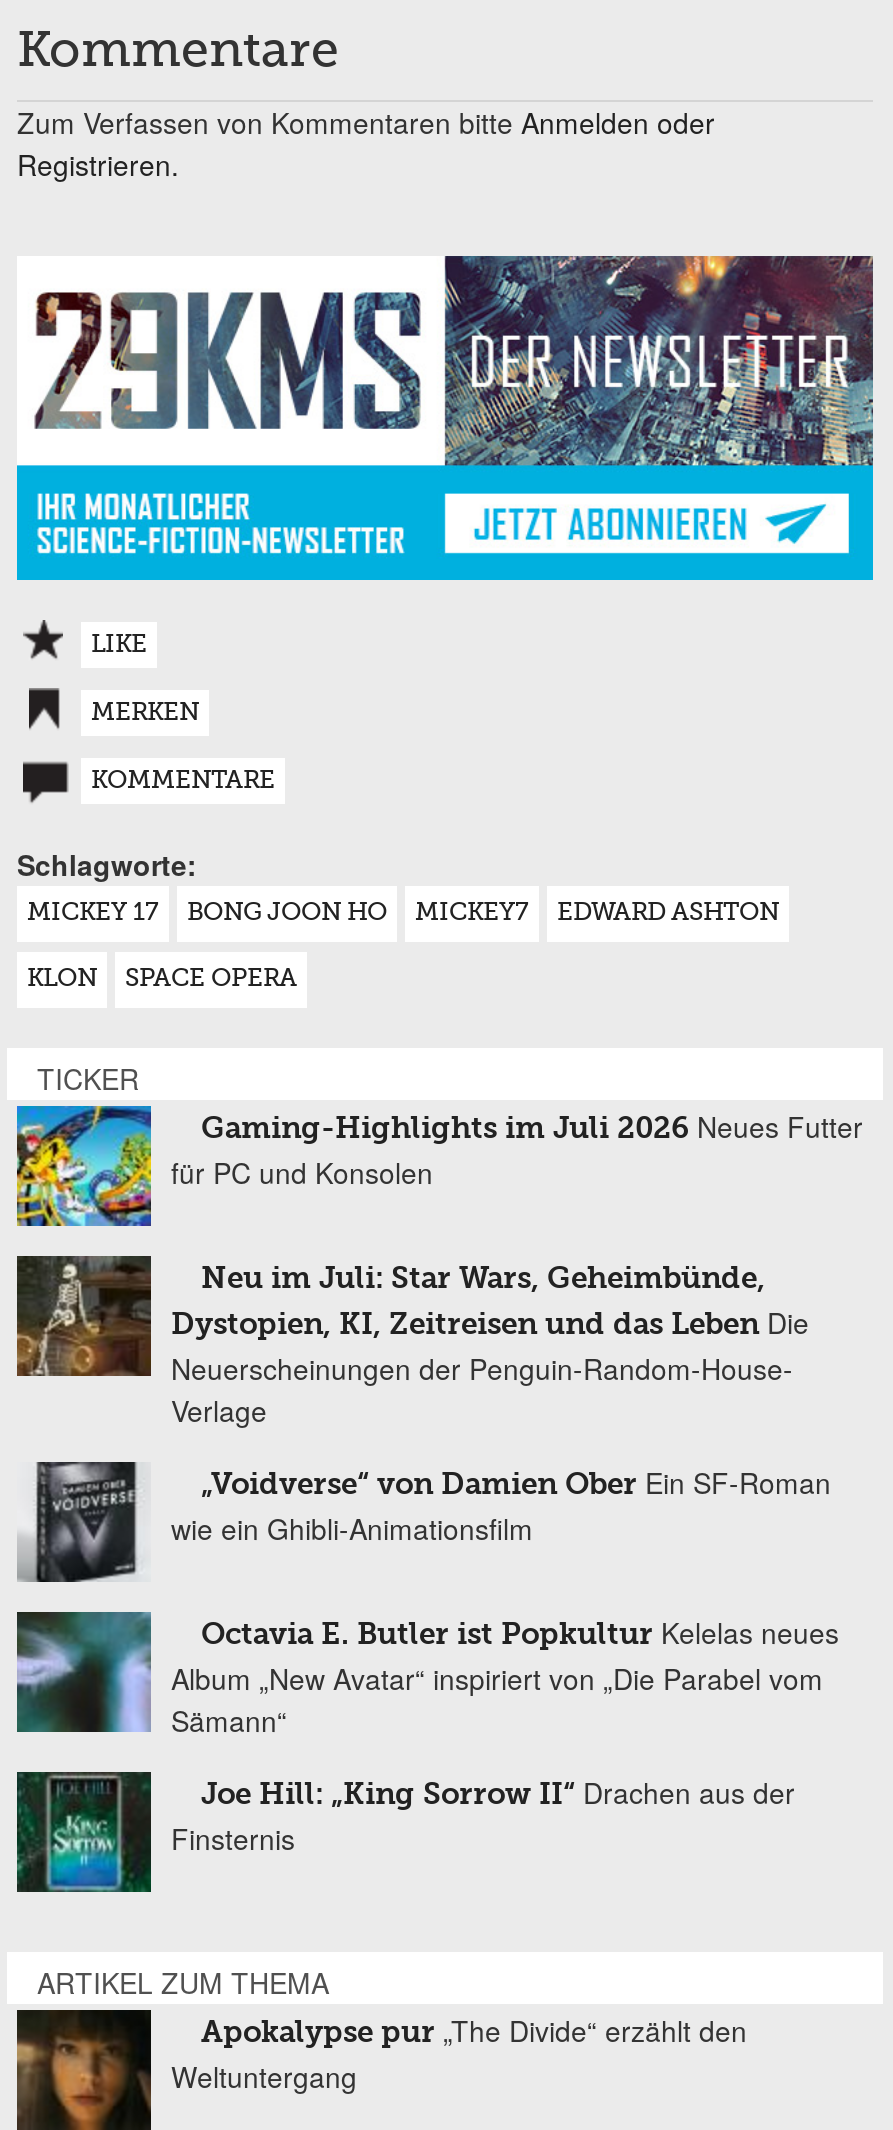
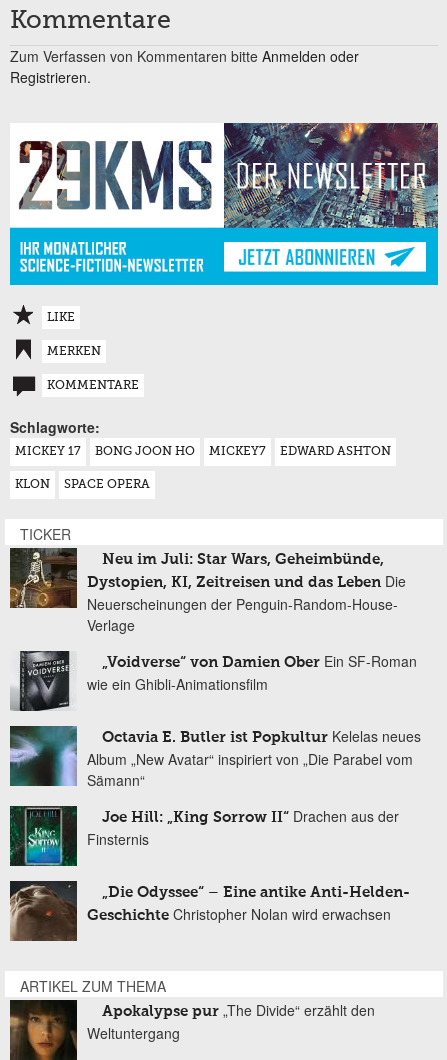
[15,1104,863,1228] [image] | Gaming-Highlights im Juli 2026 Neues Futter | für PC und Konsolen -> none
moved [13,1254,839,1857] -> [8,547,421,849]: [image] | Neu im Juli: Star Wars, Geheimbünde, | Dystopien, KI, Zeitreisen und das Leben Die | ... | Joe Hill: „King Sorrow II“ Drachen aus der | Finsternis
none -> [9,882,410,942] [image] | „Die Odyssee“ – Eine antike Anti-Helden- | Geschichte Christopher Nolan wird erwachsen

